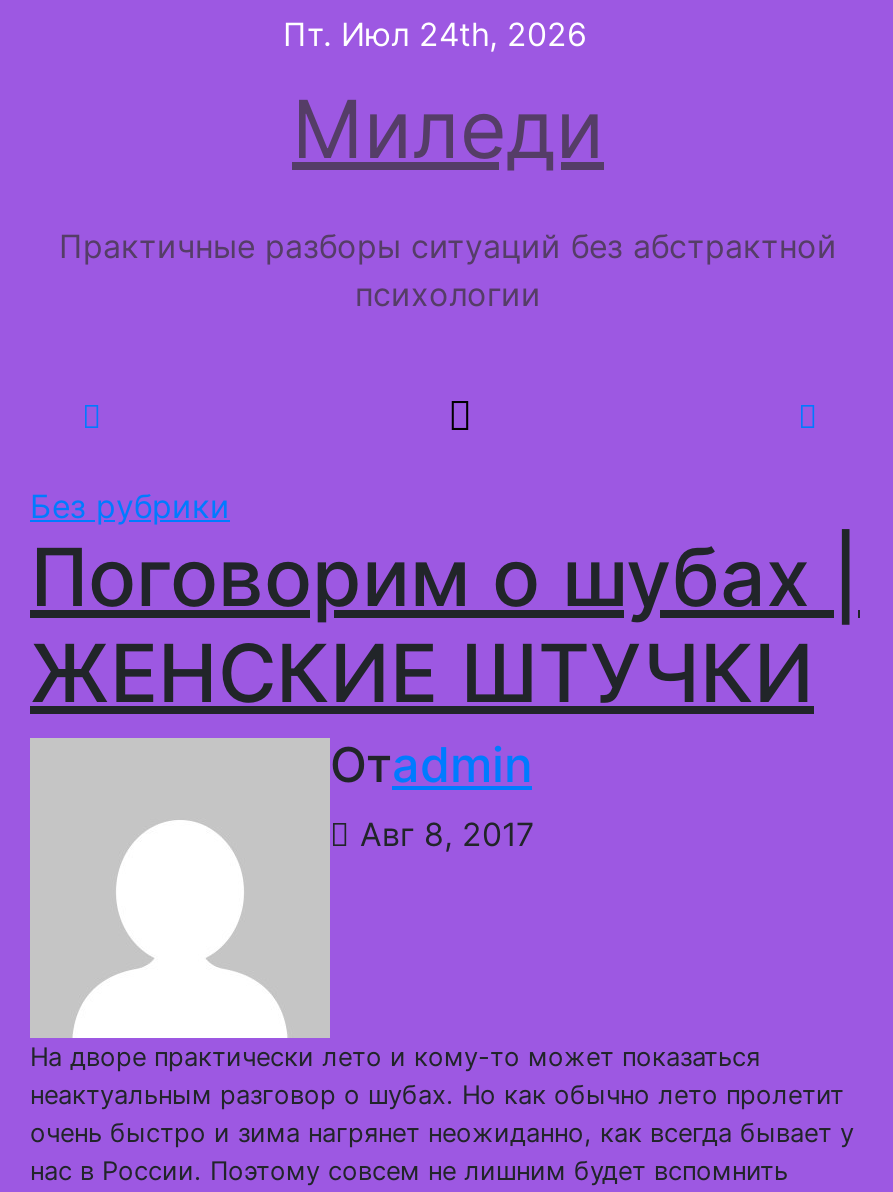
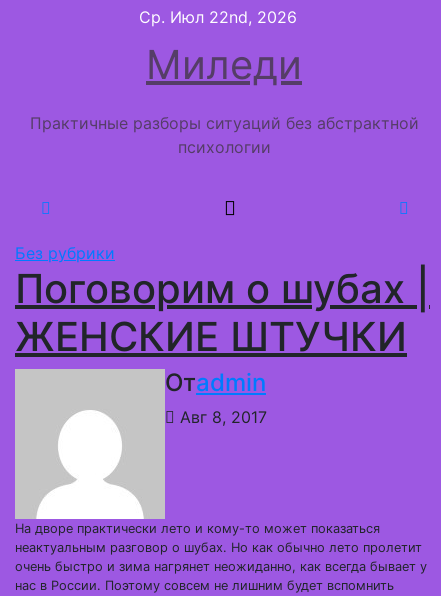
[283,14,587,54] Пт. Июл 24th, 2026 -> [138,7,296,27] Ср. Июл 22nd, 2026

